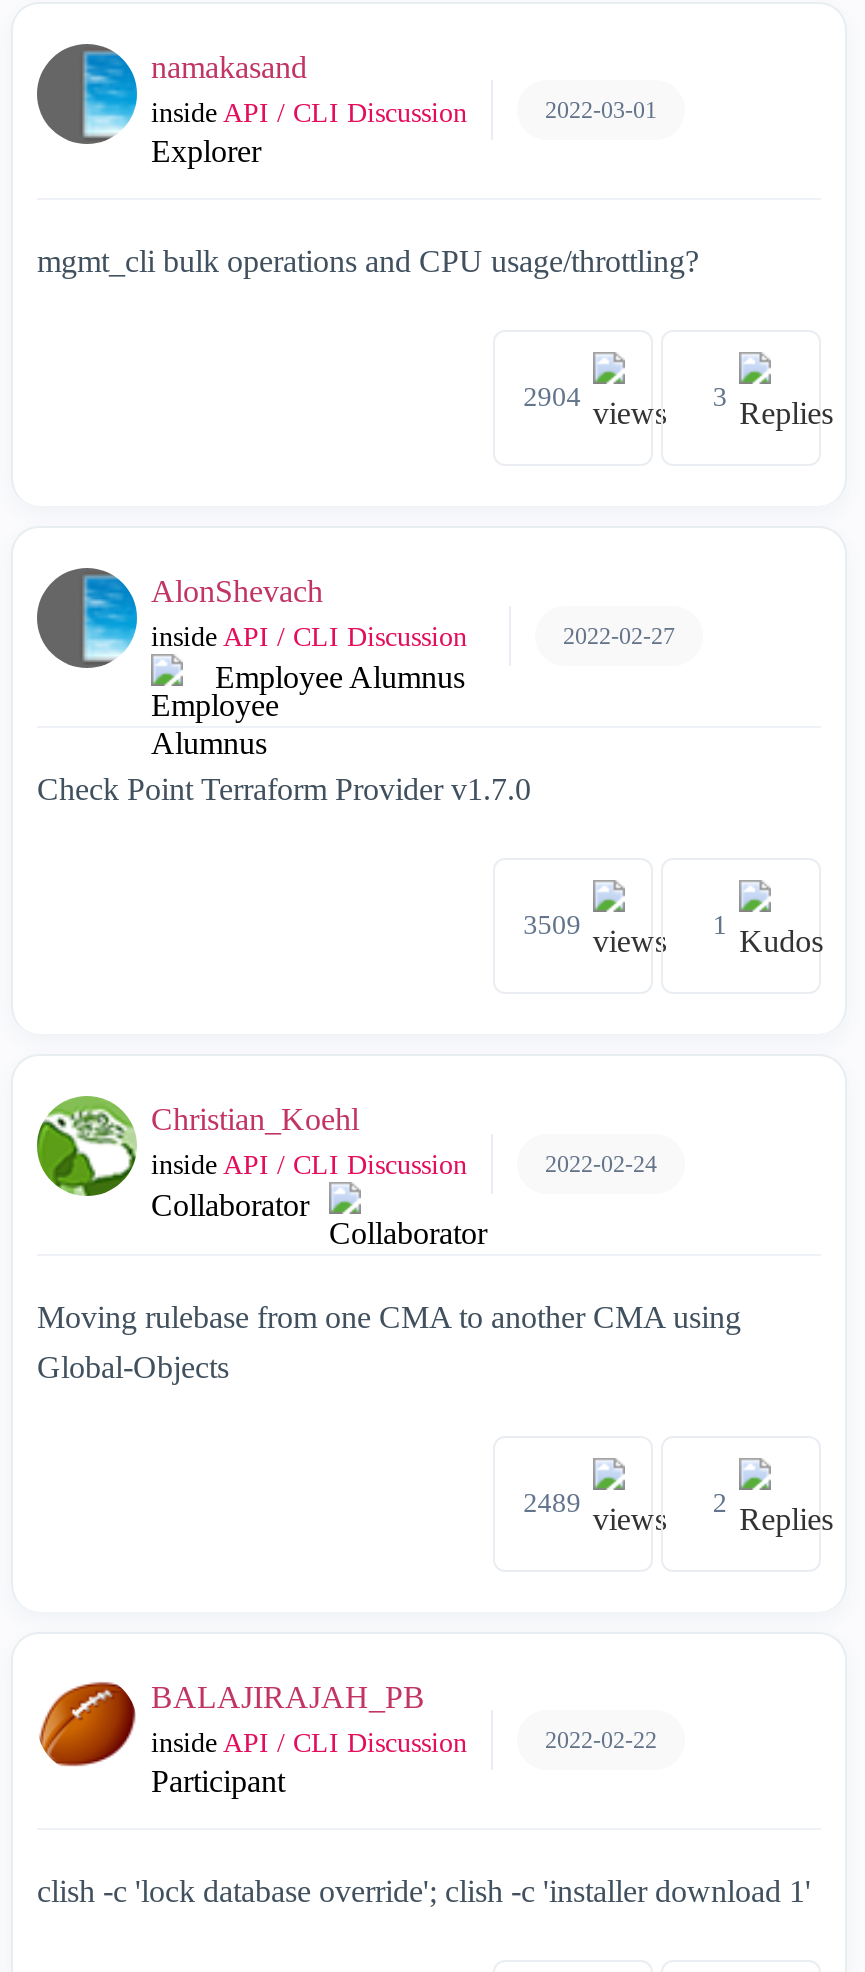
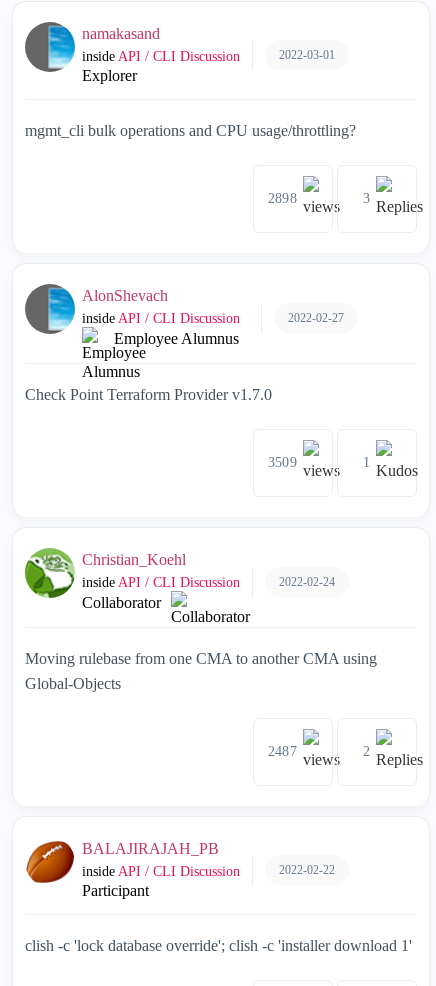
[523,382,581,412] 2904 -> [268,191,297,206] 2898
[523,1488,581,1518] 2489 -> [268,744,297,759] 2487

